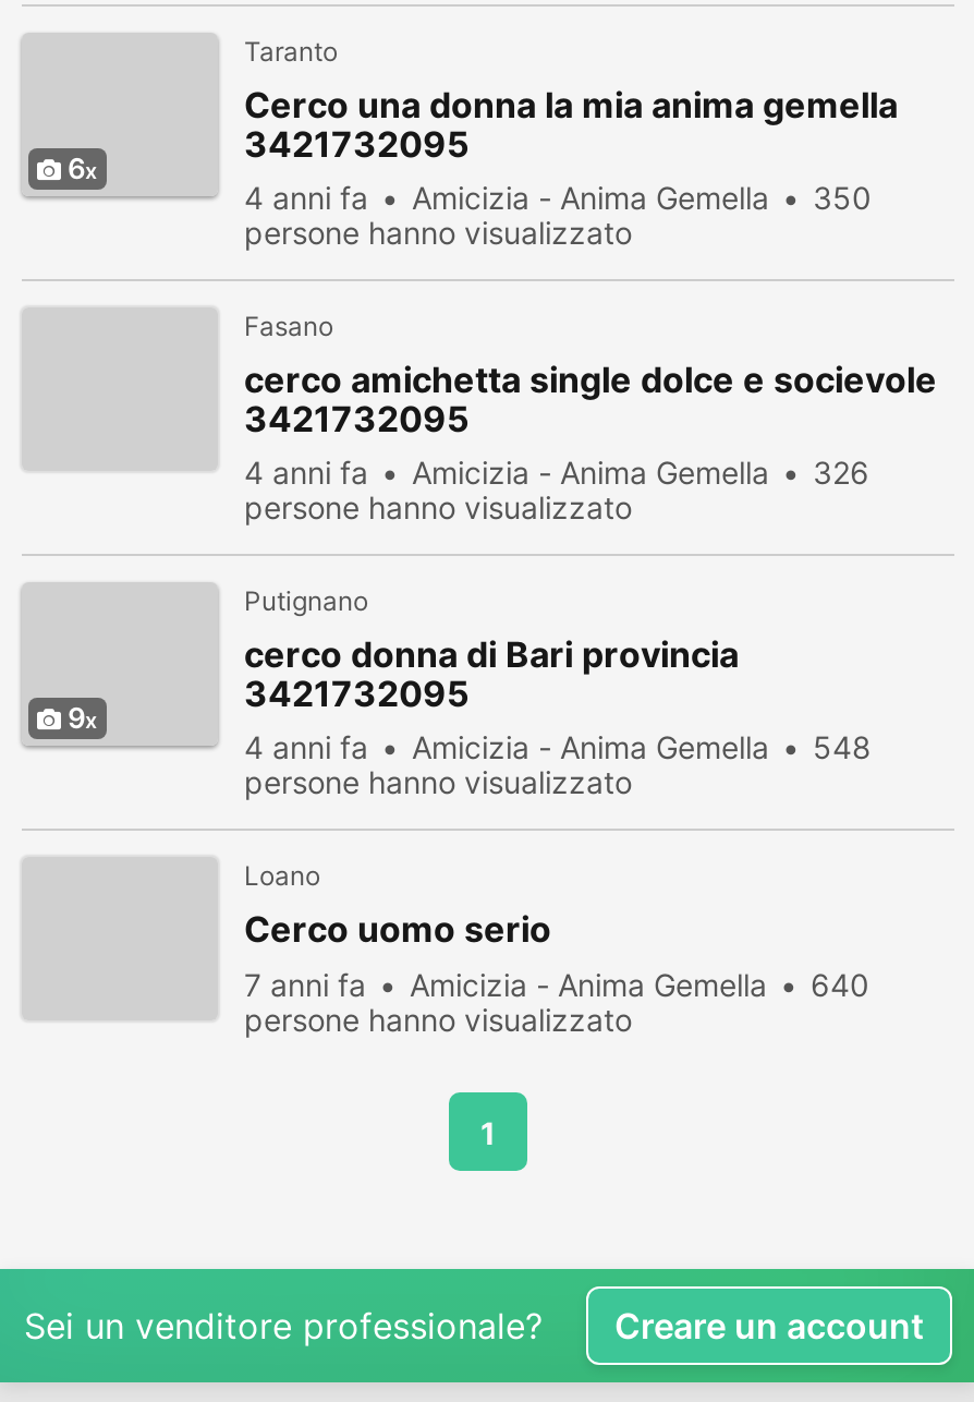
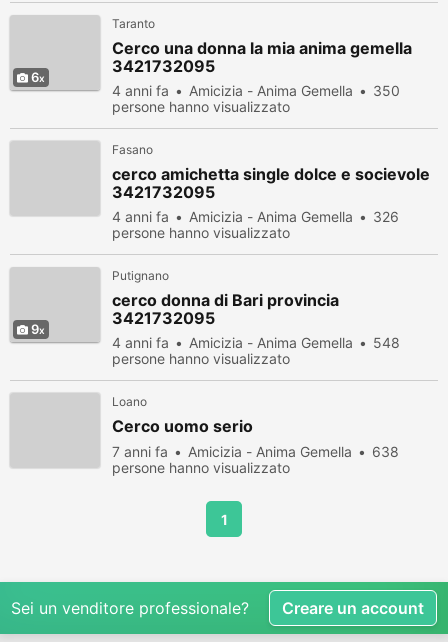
[244,966,869,1003] 7 anni fa Amicizia - Anima Gemella 640 -> [112,443,399,460] 7 anni fa Amicizia - Anima Gemella 638

